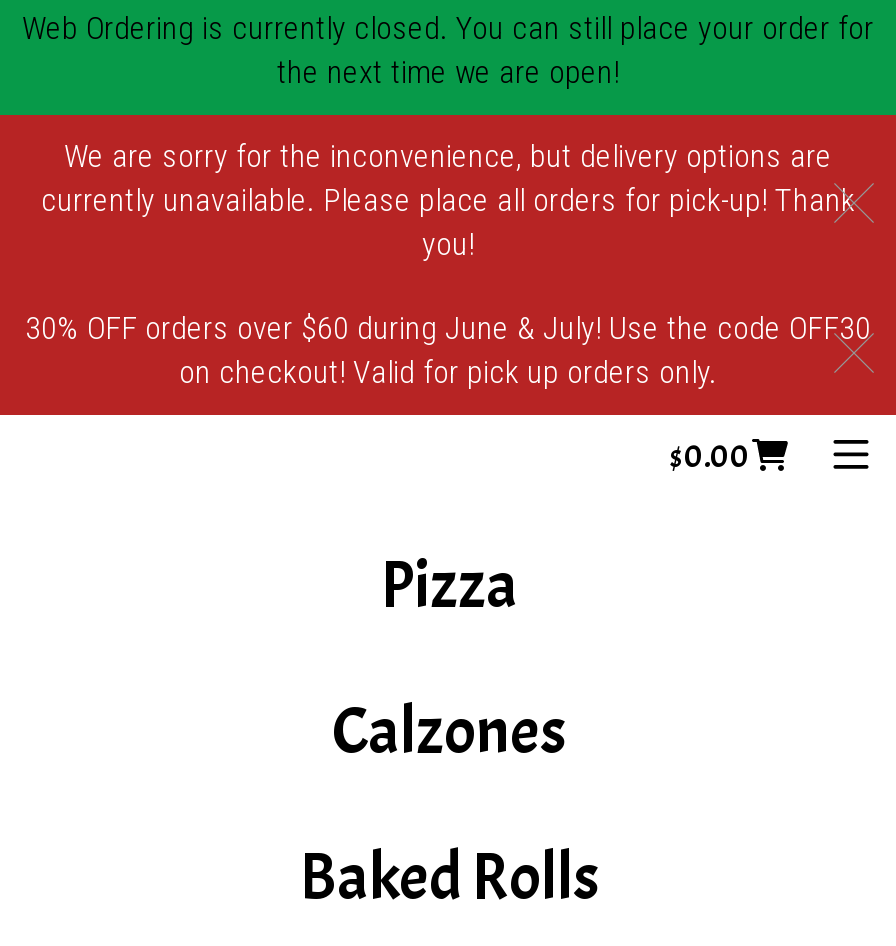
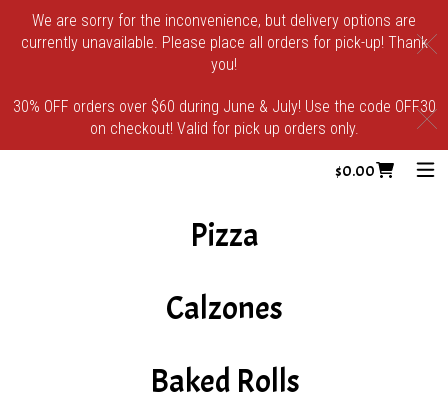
[22,9,874,91] Web Ordering is currently closed. You can still place your order for | the next time we are open! -> none

